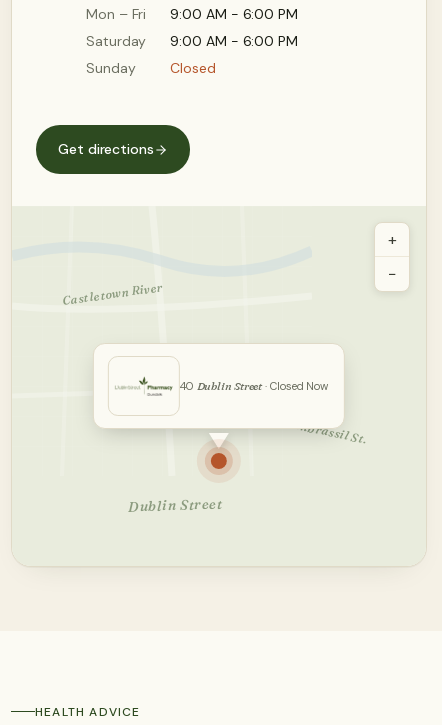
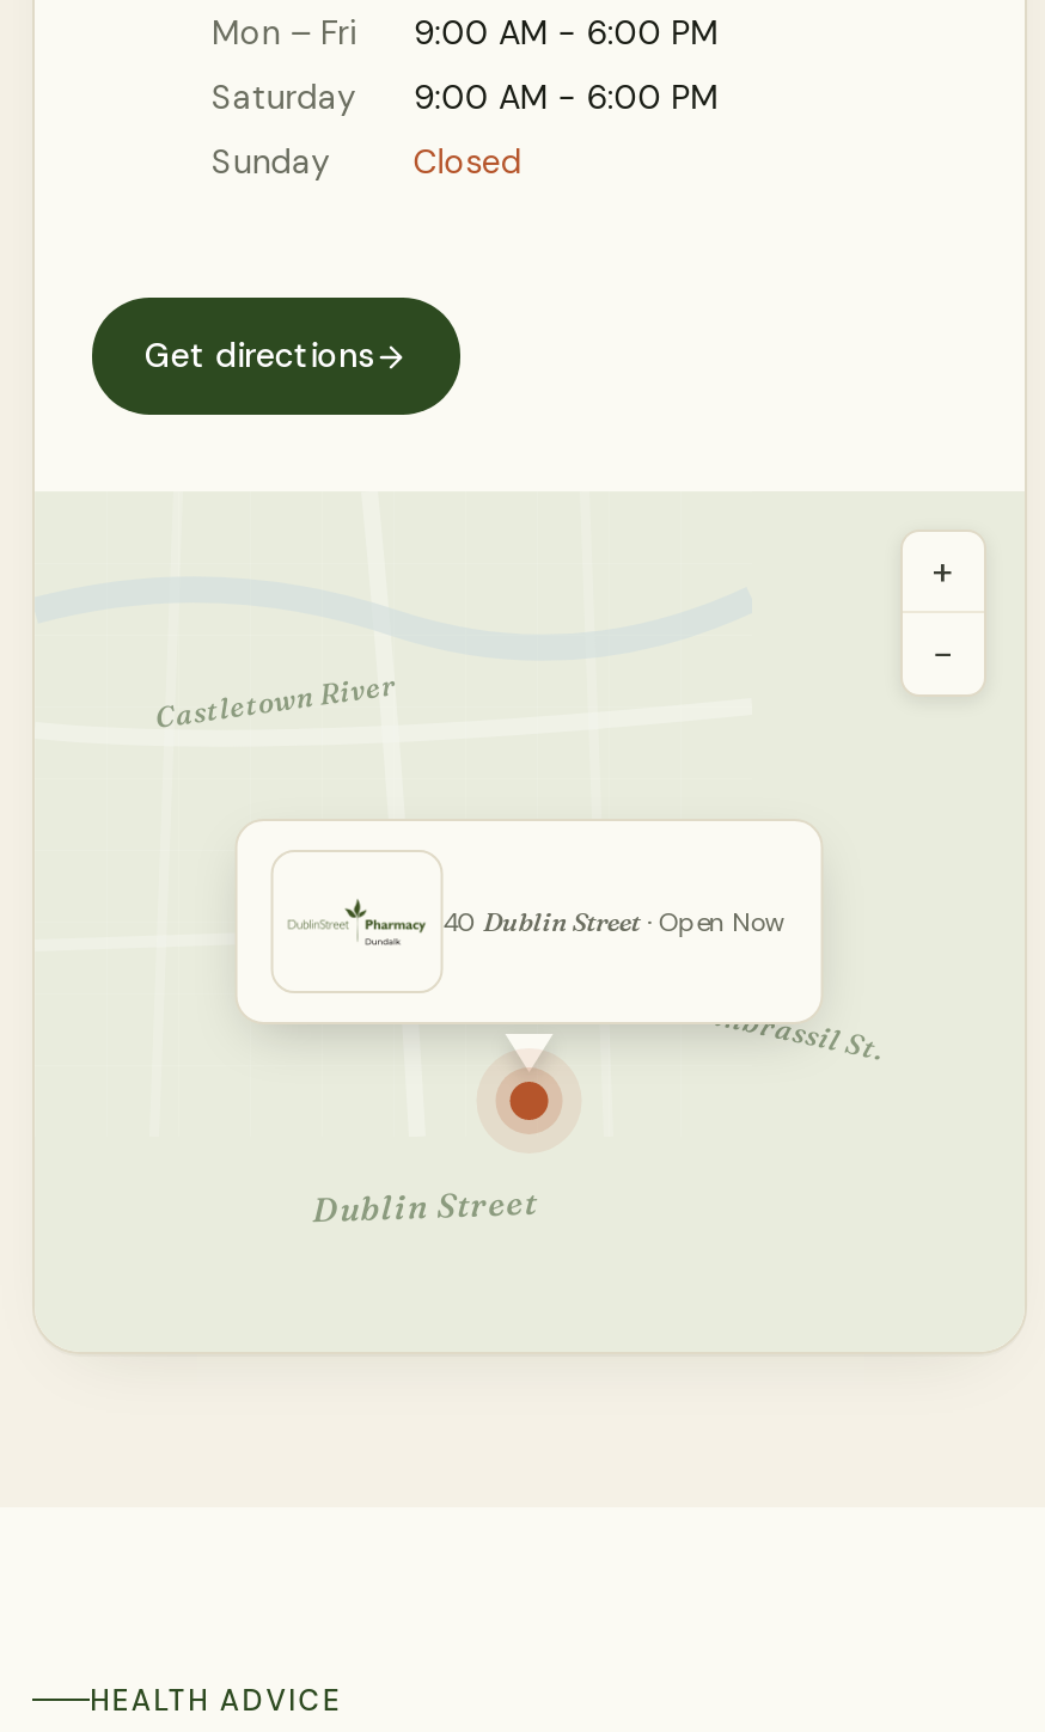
[180,379,328,393] 40 Dublin Street · Closed Now -> [443,905,784,939] 40 Dublin Street · Open Now

